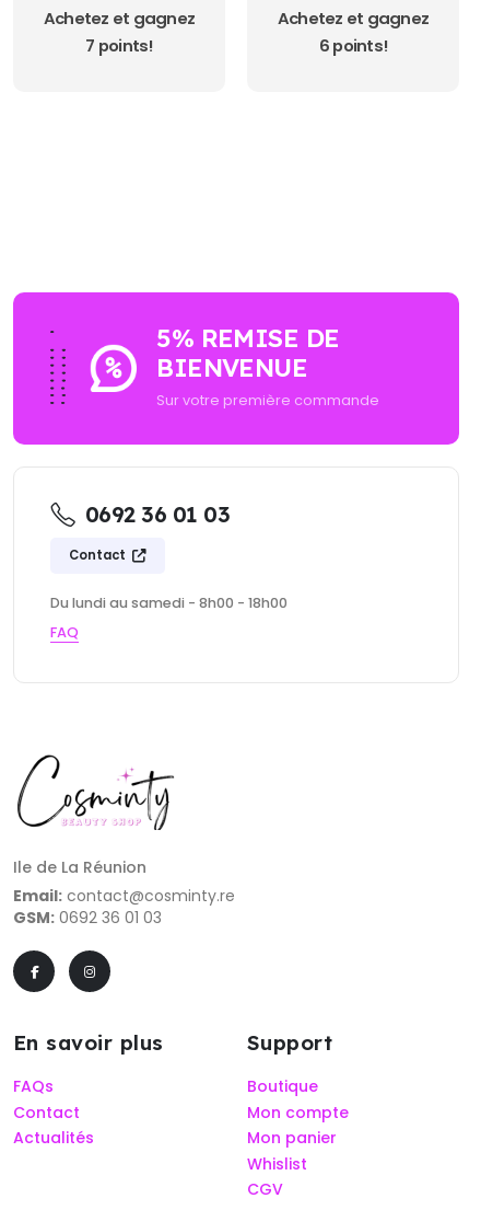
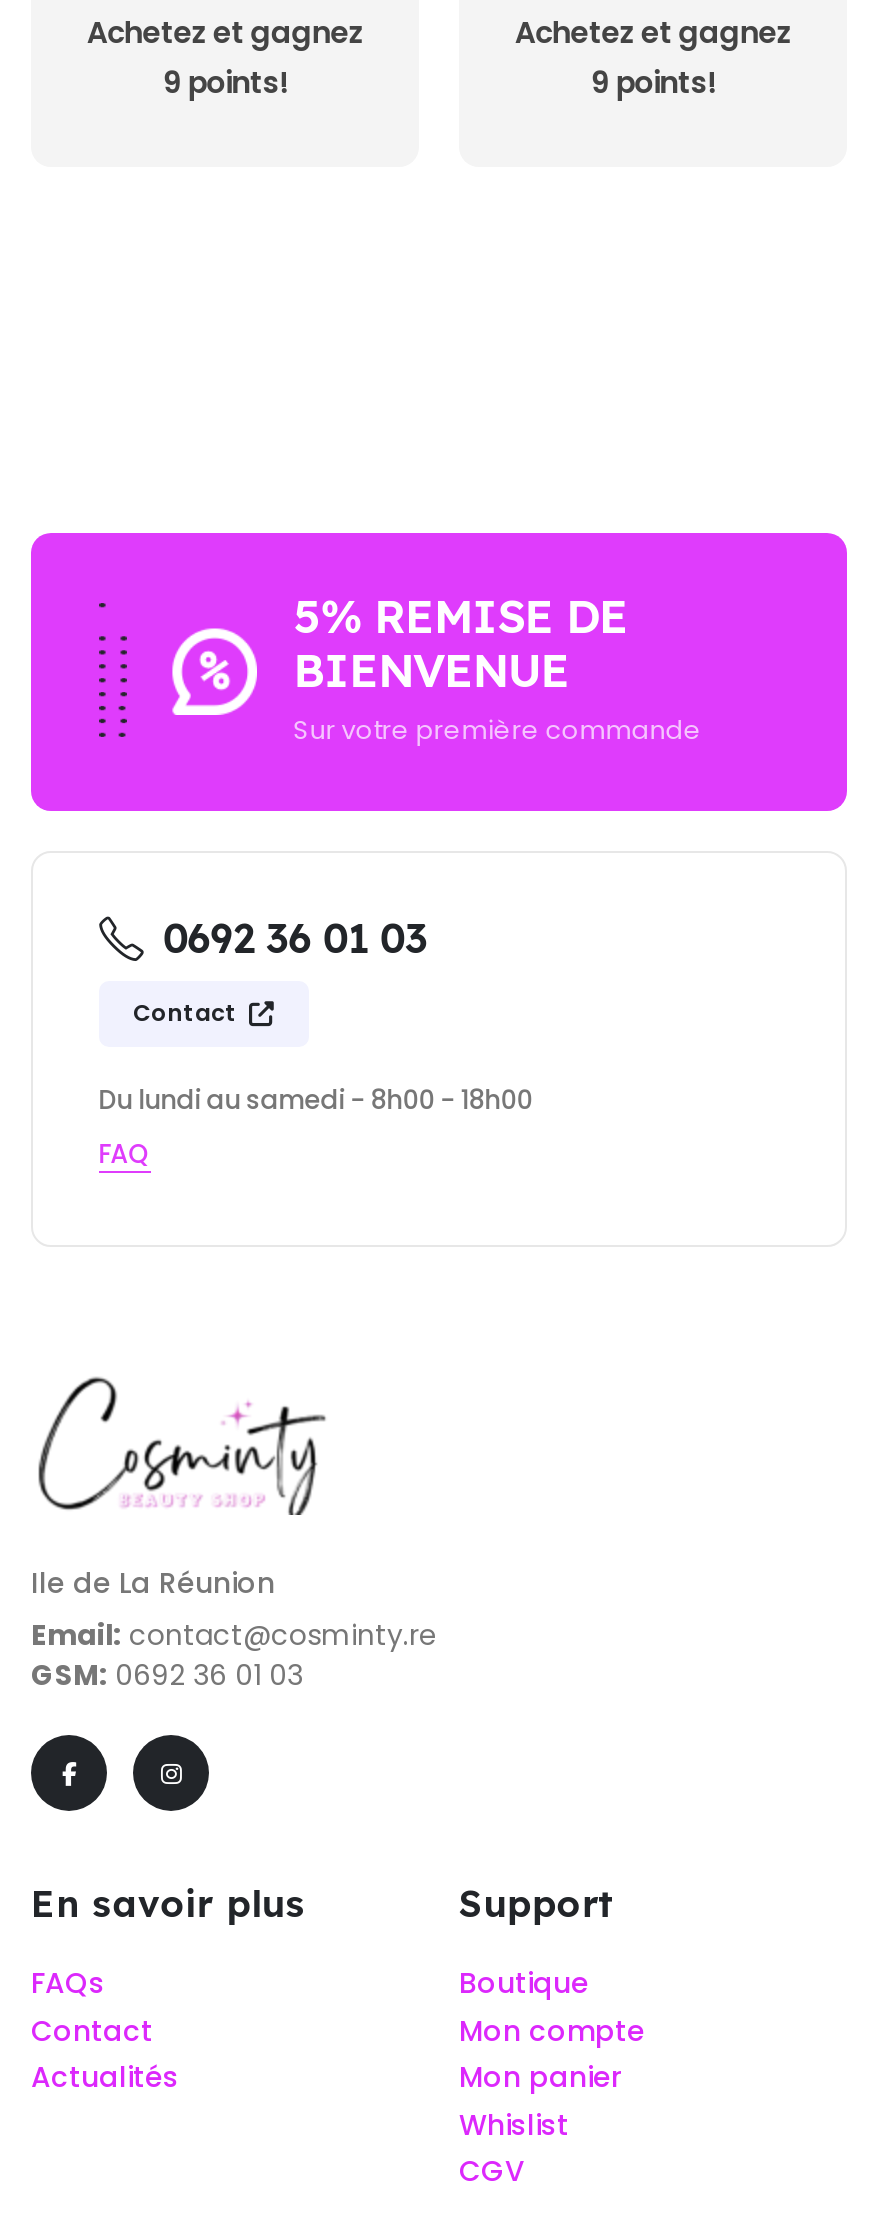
[86,34,153,57] 7 points! -> [163,61,287,103] 9 points!
[319,34,387,57] 6 points! -> [591,61,715,103] 9 points!

